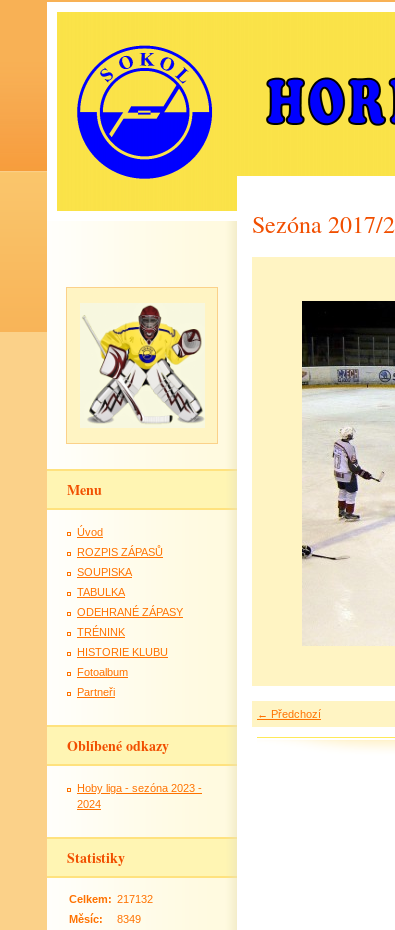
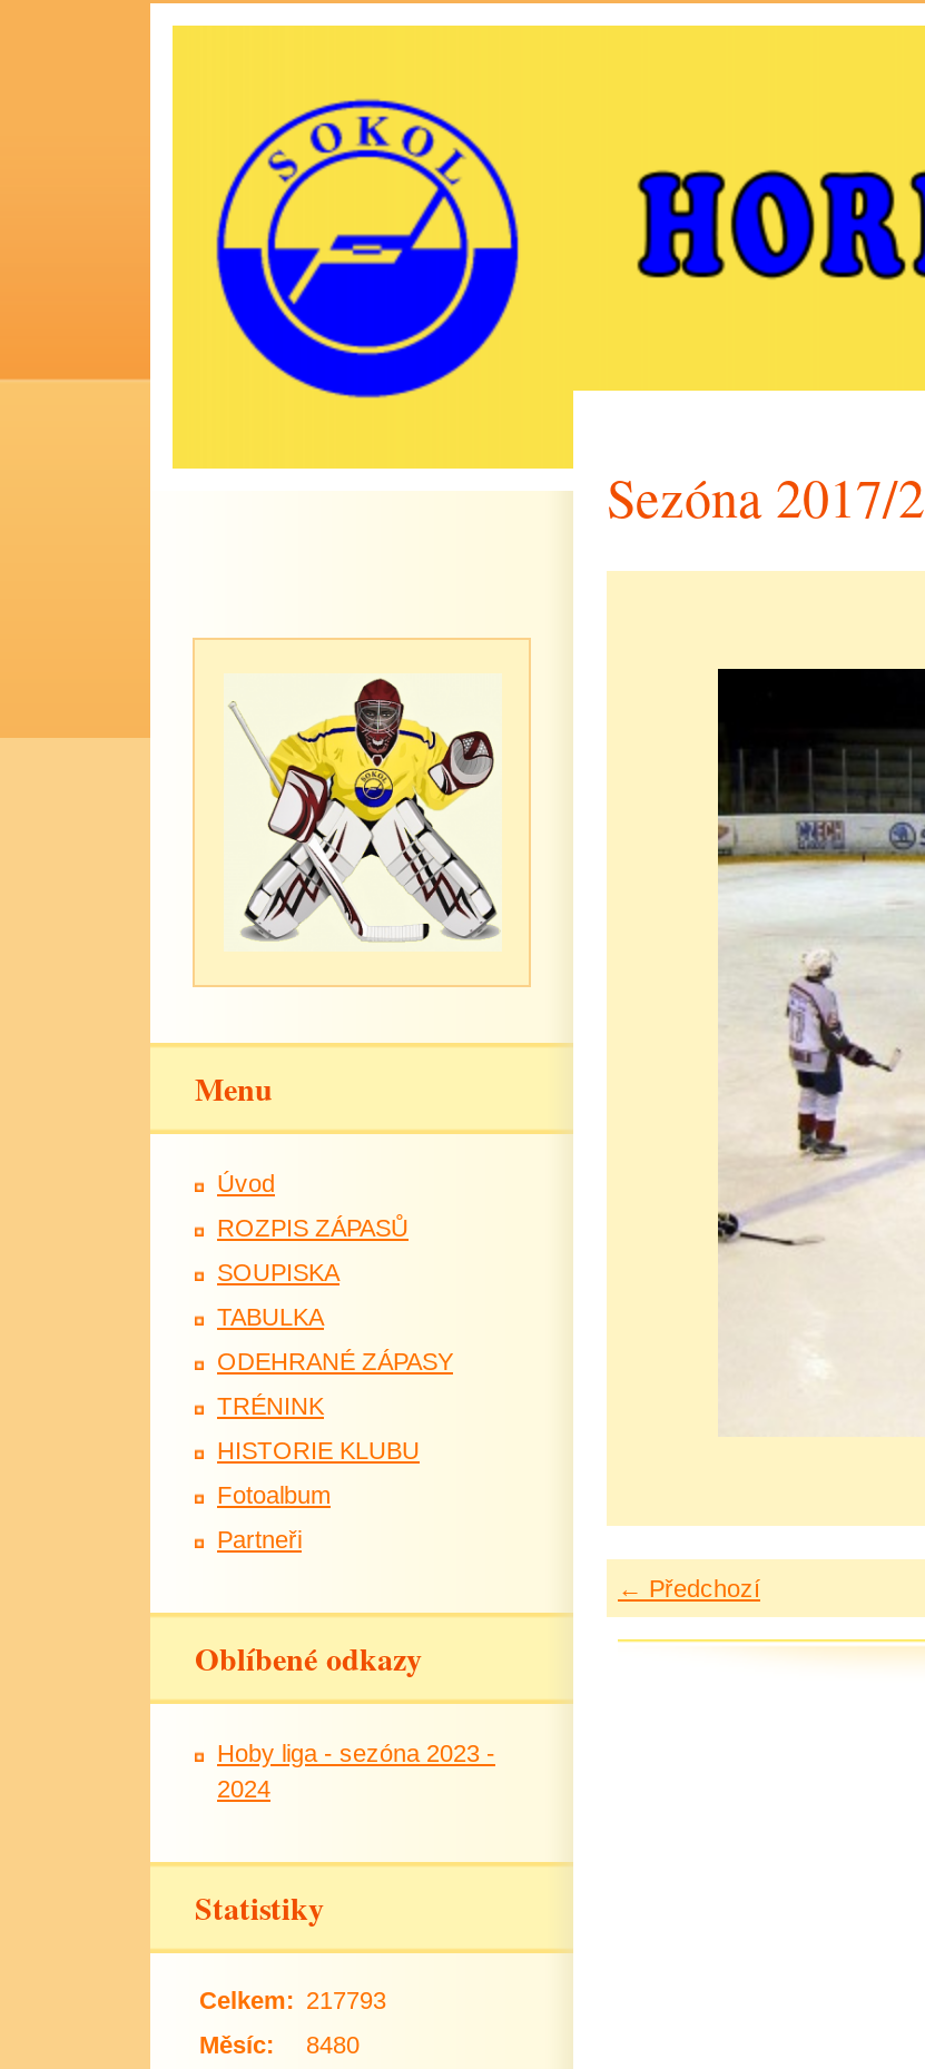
[69,893,153,905] Celkem: 217132 -> [199,1987,386,2013] Celkem: 217793
[69,913,141,925] Měsíc: 8349 -> [199,2031,360,2058] Měsíc: 8480

